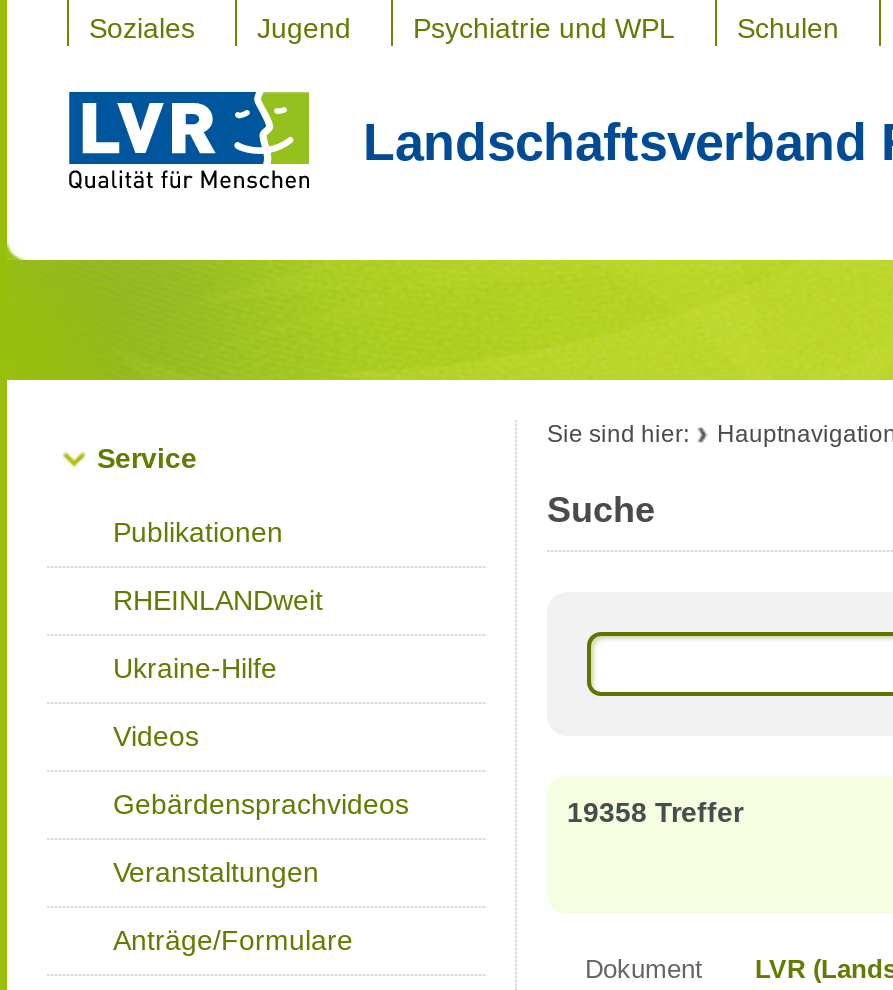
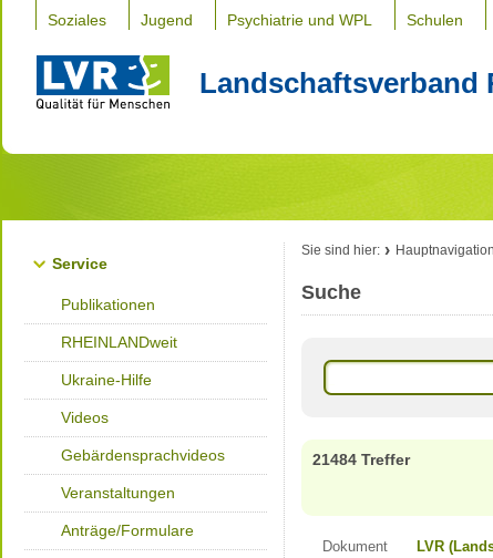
[567,796,743,828] 19358 Treffer -> [312,451,410,468] 21484 Treffer

